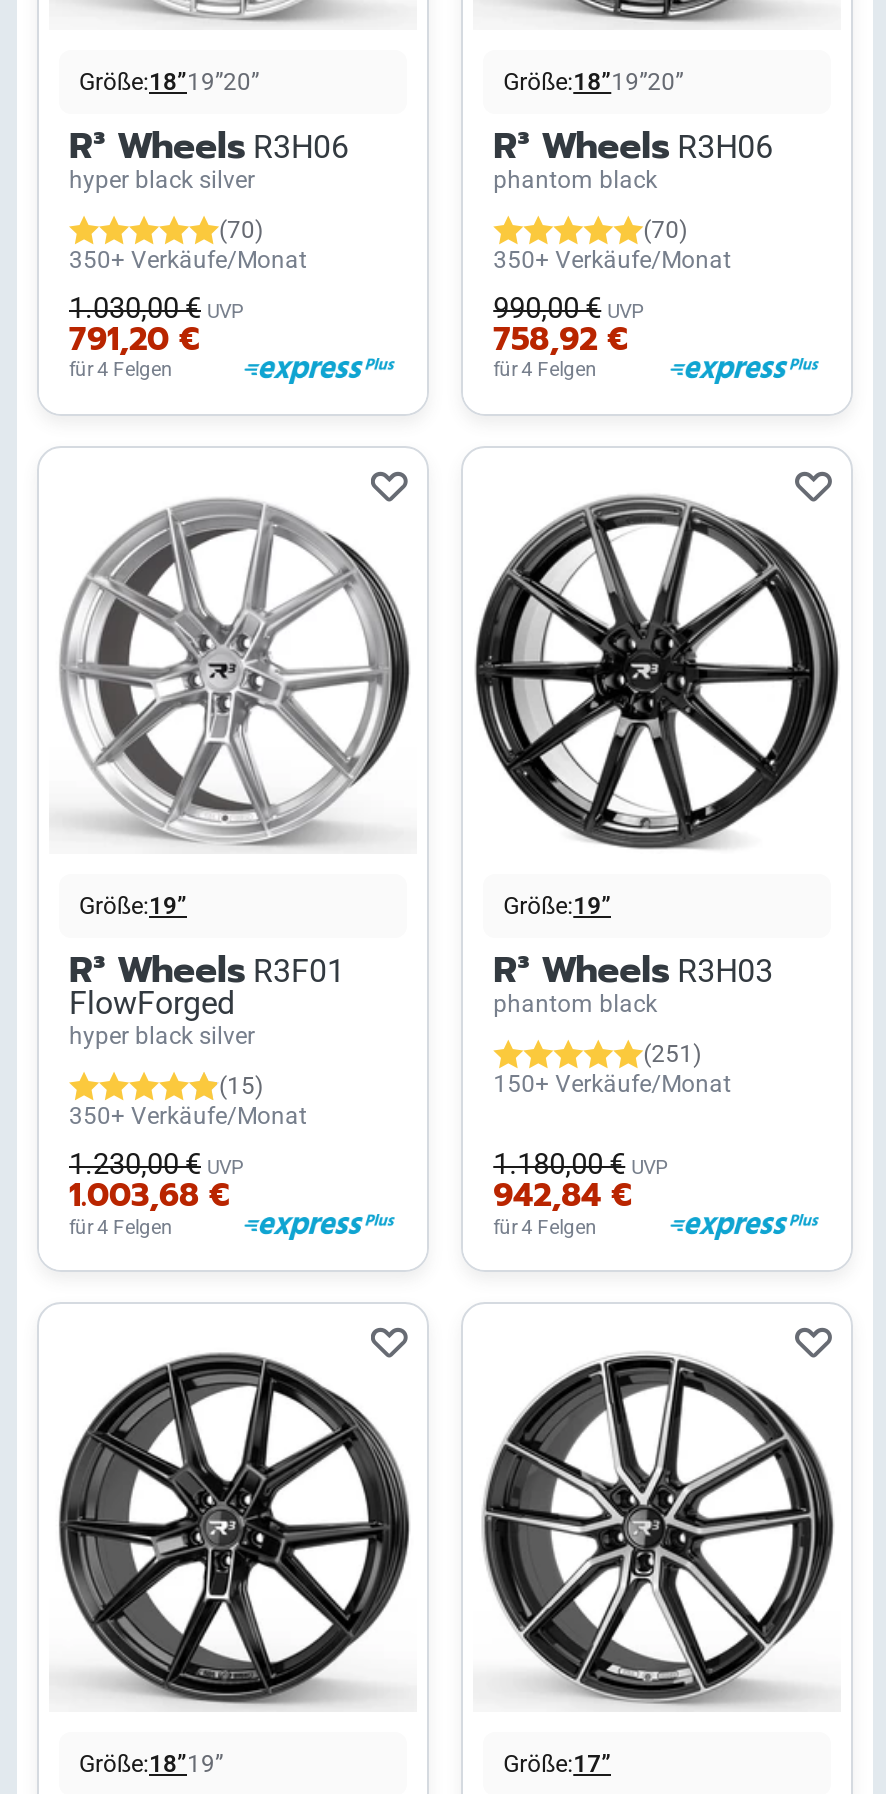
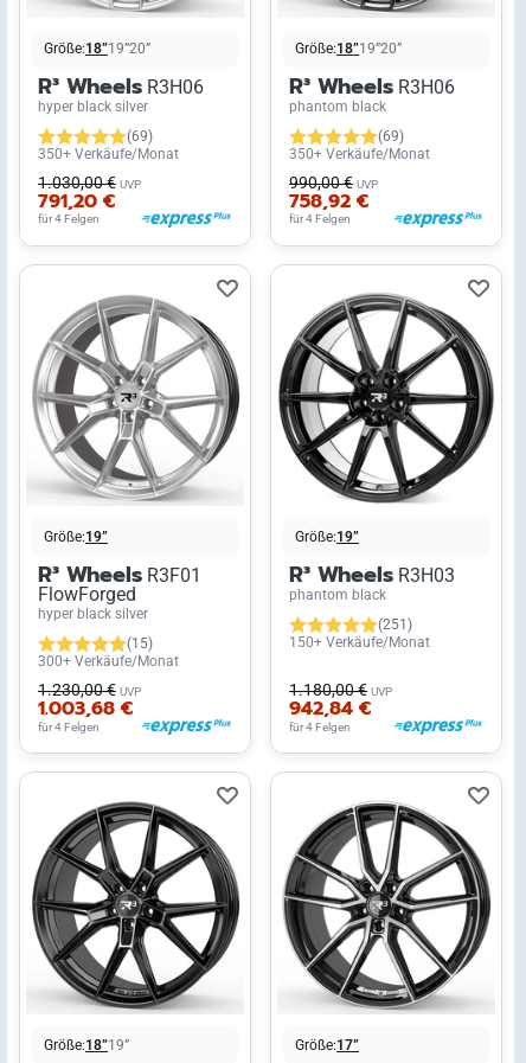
[219,215,263,243] (70) -> [127,128,153,144] (69)
[643,215,687,243] (70) -> [378,128,404,144] (69)
[69,1103,307,1131] 350+ Verkäufe/Monat -> [38,654,179,670] 300+ Verkäufe/Monat

